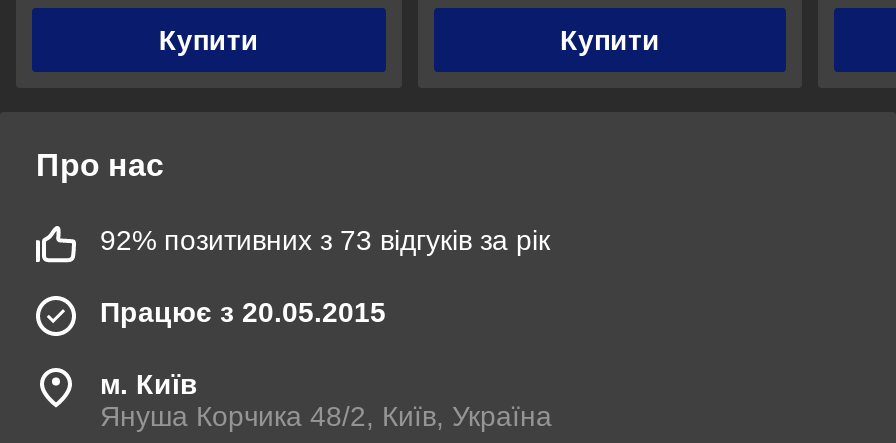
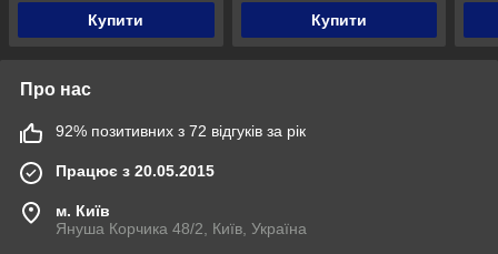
[100,225,550,257] 92% позитивних з 73 відгуків за рік -> [56,122,306,140] 92% позитивних з 72 відгуків за рік

